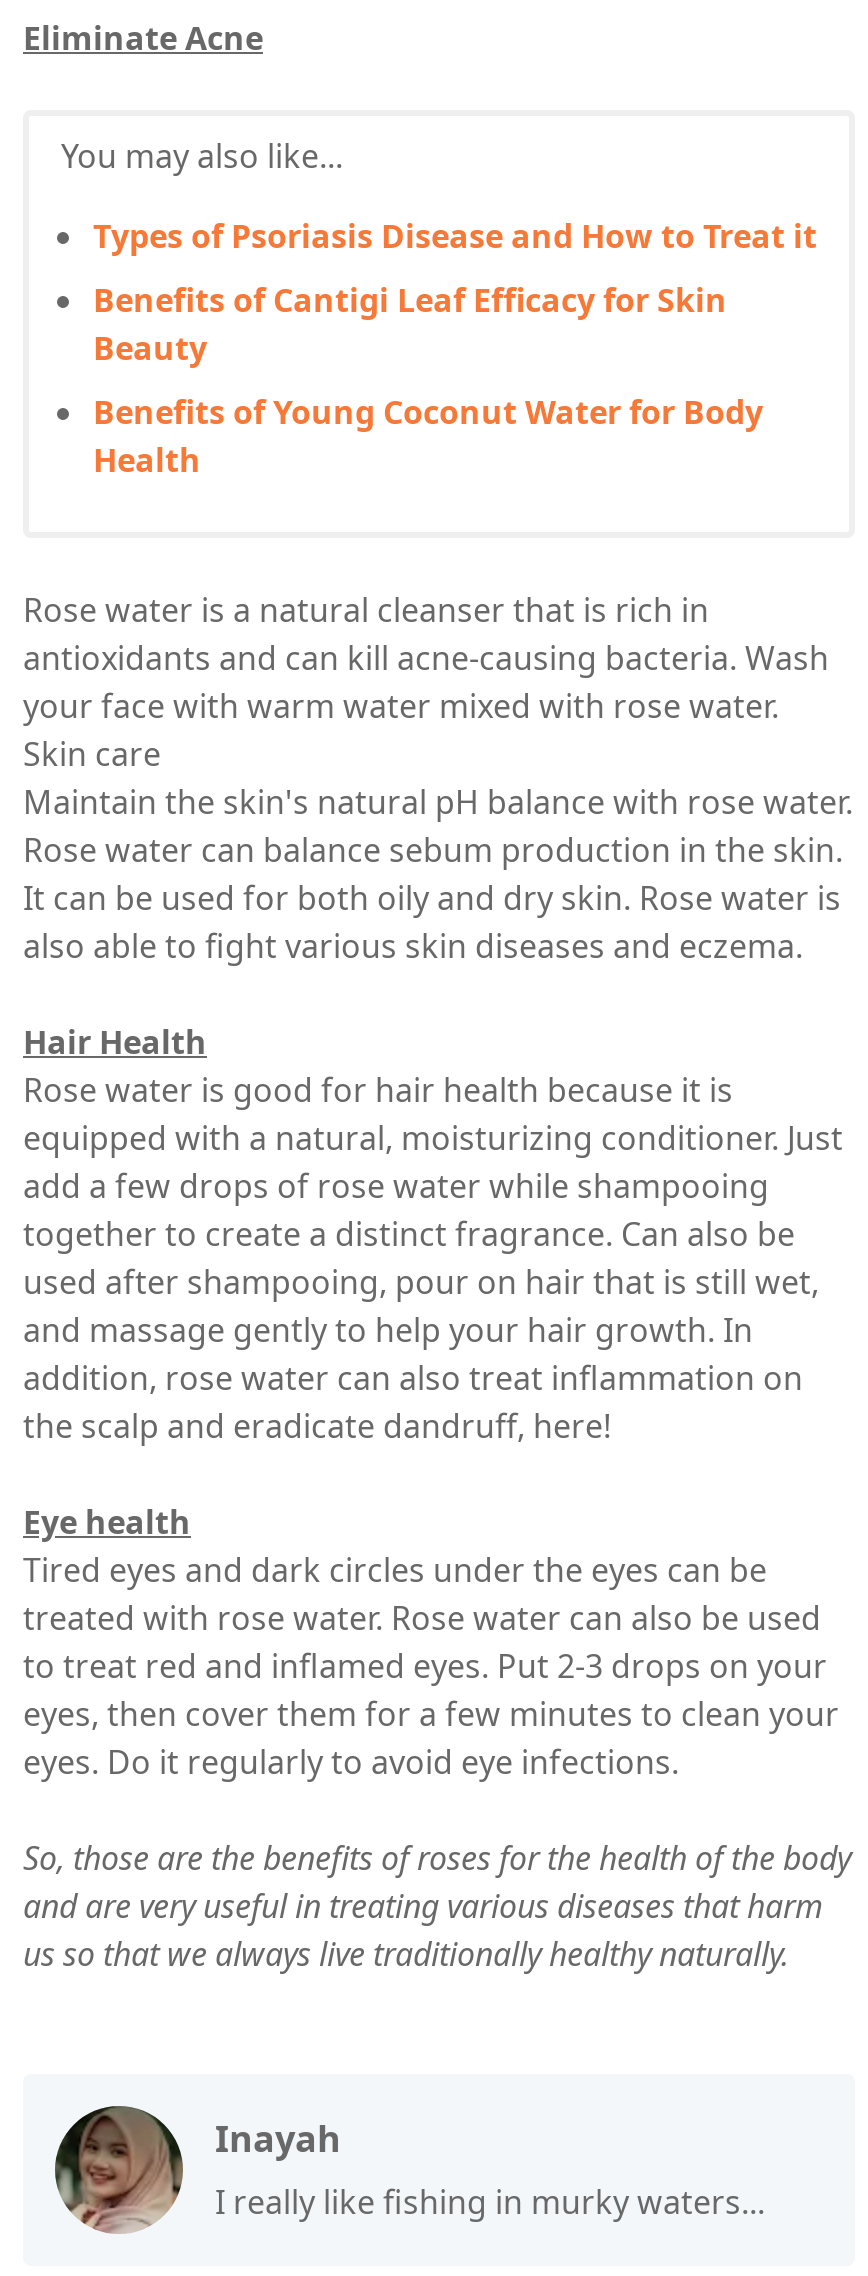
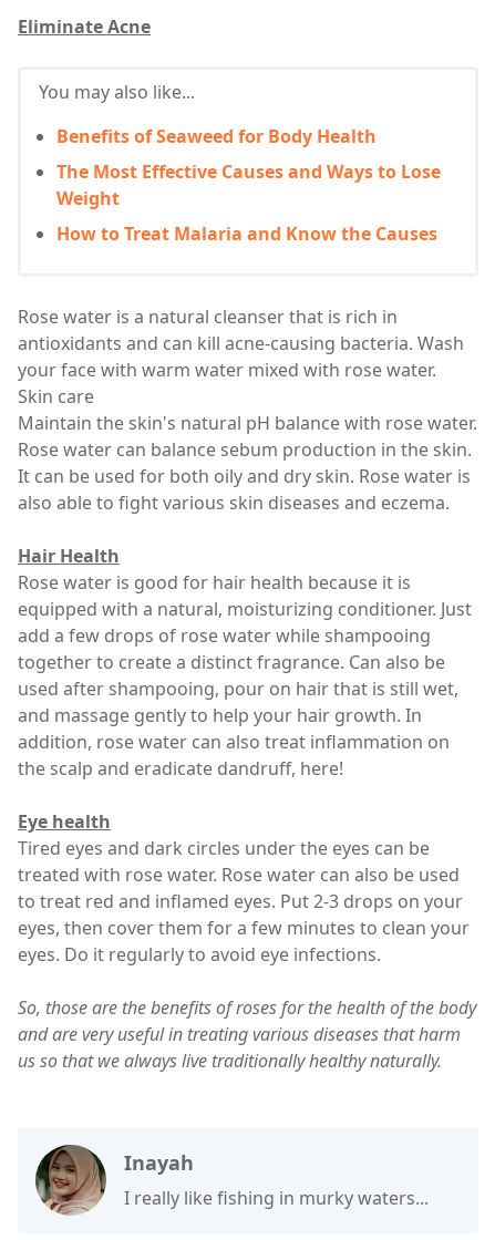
[93,215,817,259] Types of Psoriasis Disease and How to Treat it -> [56,124,377,149] Benefits of Seaweed for Body Health
[93,279,727,371] Benefits of Cantigi Leaf Efficacy for Skin | Beauty -> [56,160,441,211] The Most Effective Causes and Ways to Lose | Weight
[93,391,763,483] Benefits of Young Coconut Water for Body | Health -> [56,222,437,246] How to Treat Malaria and Know the Causes

